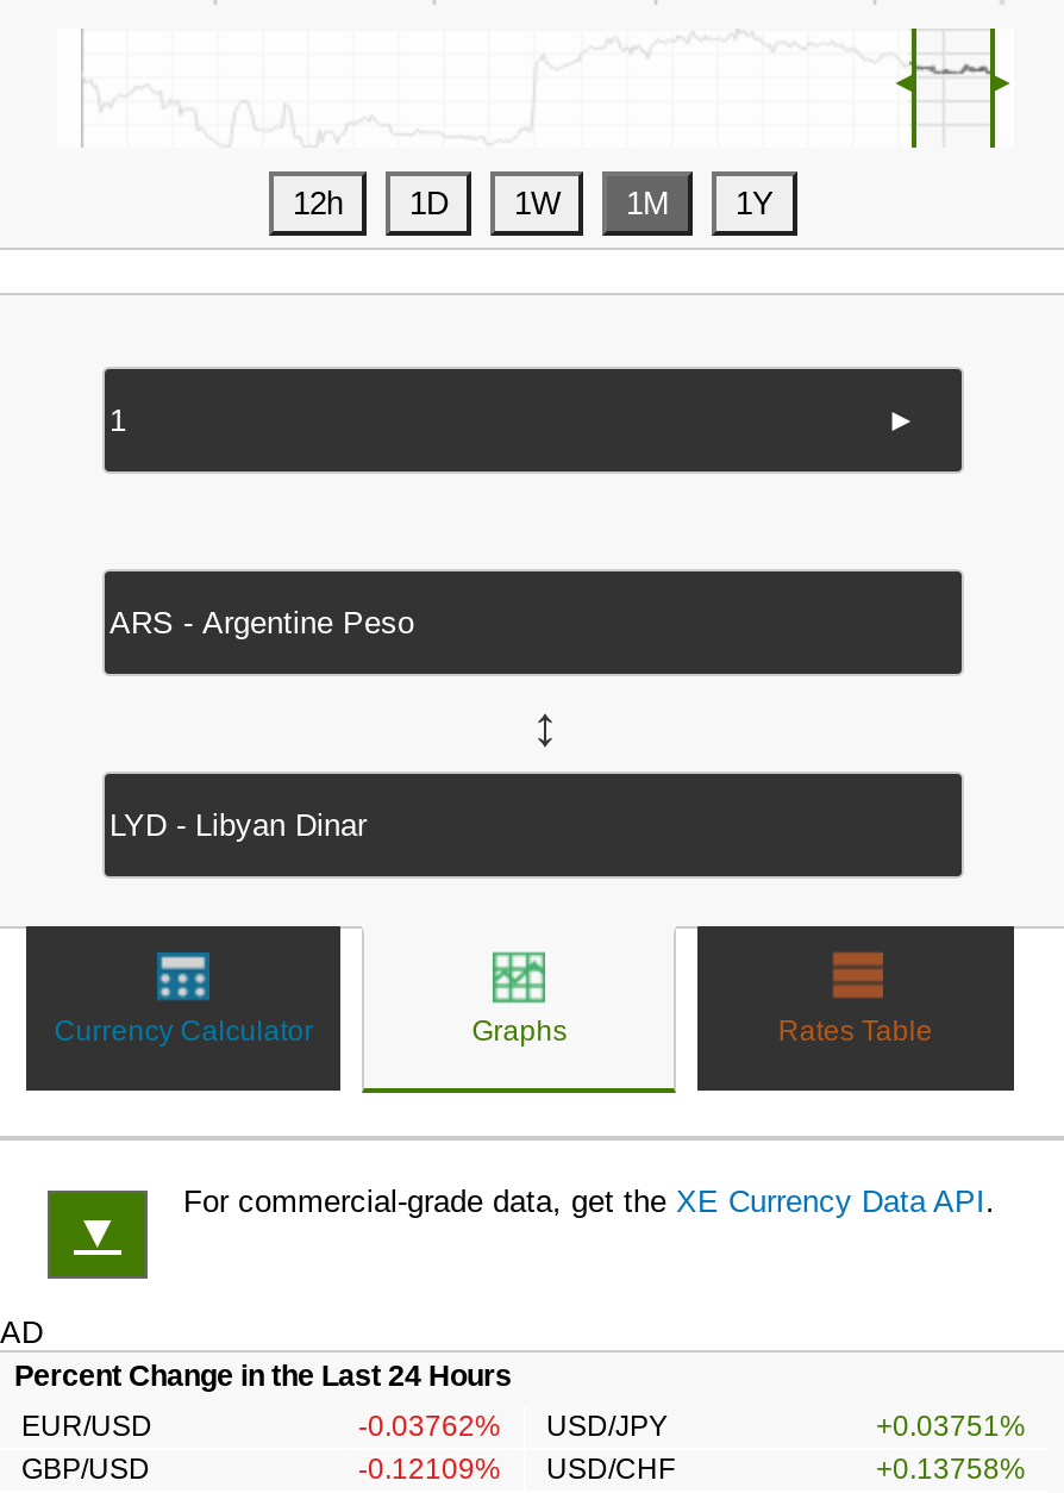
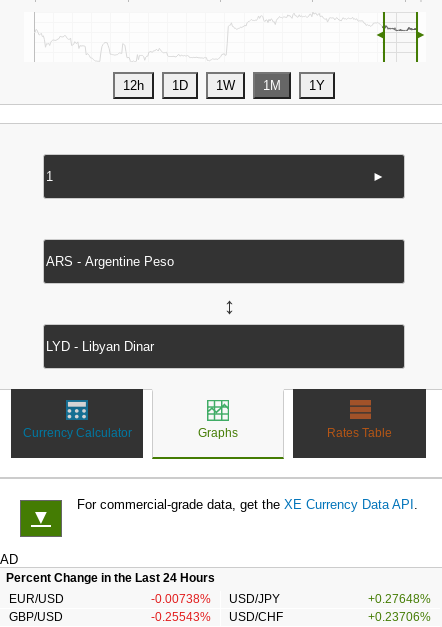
[358,1410,668,1443] -0.03762% USD/JPY -> [150,592,280,606] -0.00738% USD/JPY
[876,1410,1026,1443] +0.03751% -> [368,592,431,606] +0.27648%
[358,1453,675,1486] -0.12109% USD/CHF -> [150,610,283,624] -0.25543% USD/CHF
[876,1453,1026,1486] +0.13758% -> [368,610,431,624] +0.23706%

